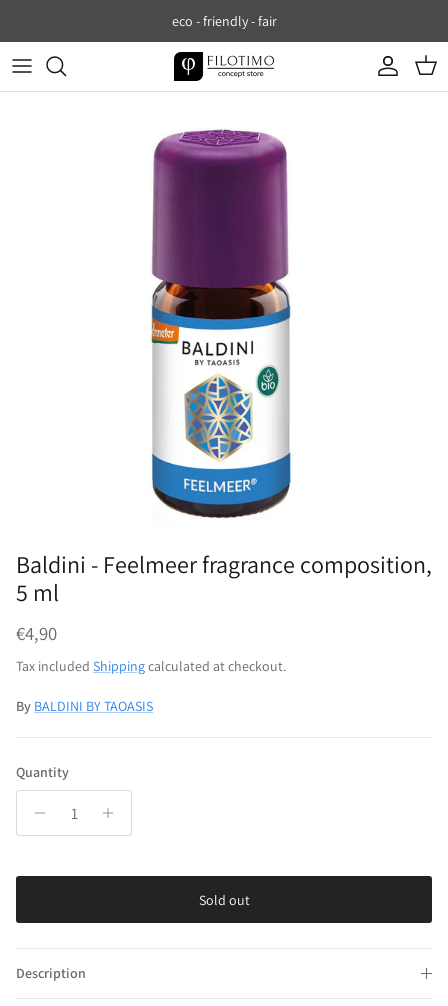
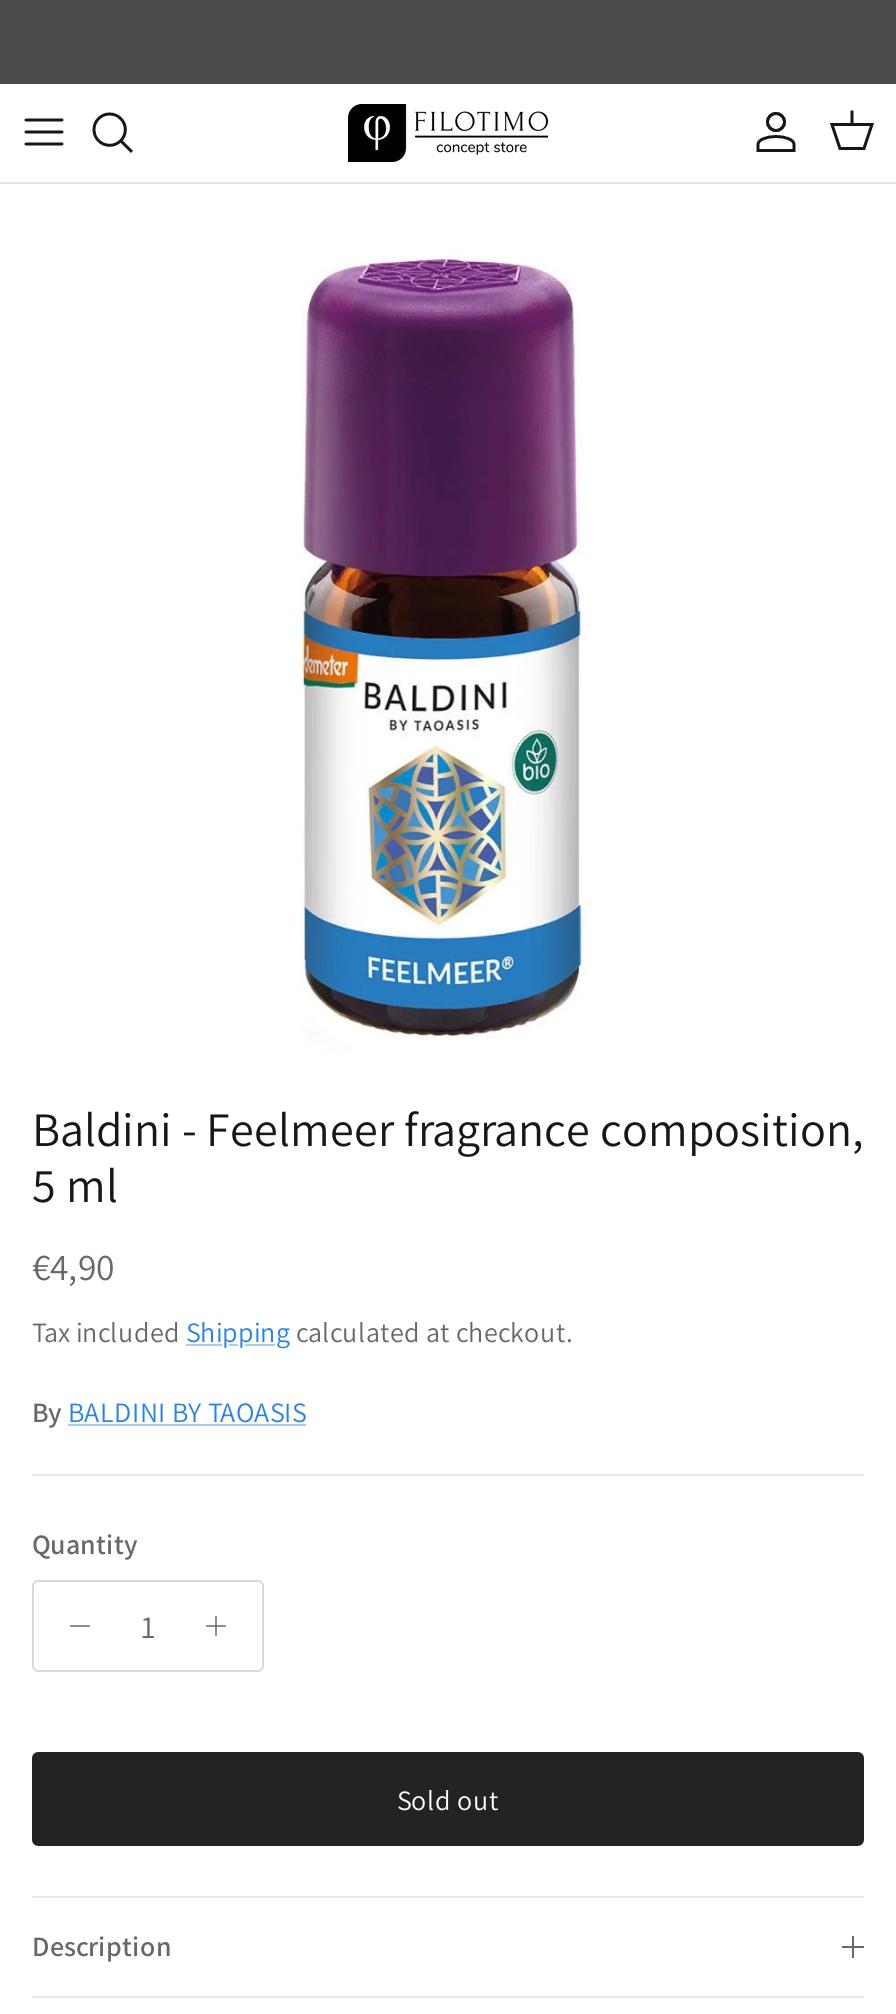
[171,12,276,30] eco - friendly - fair -> none

